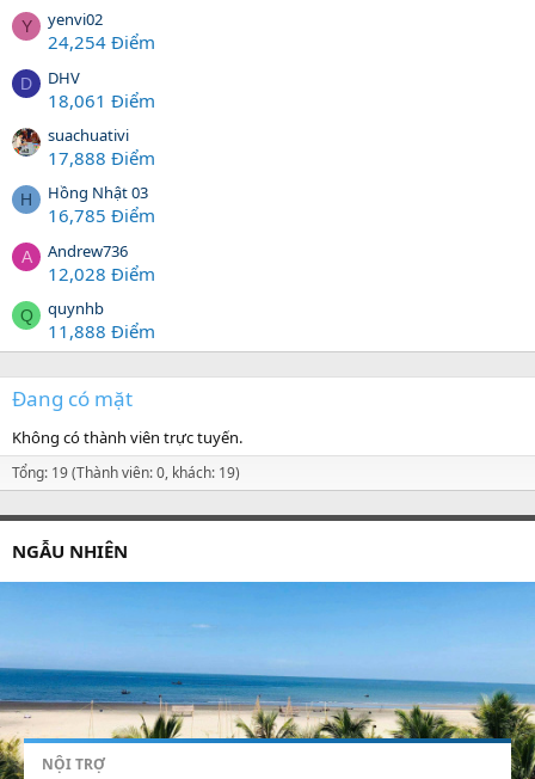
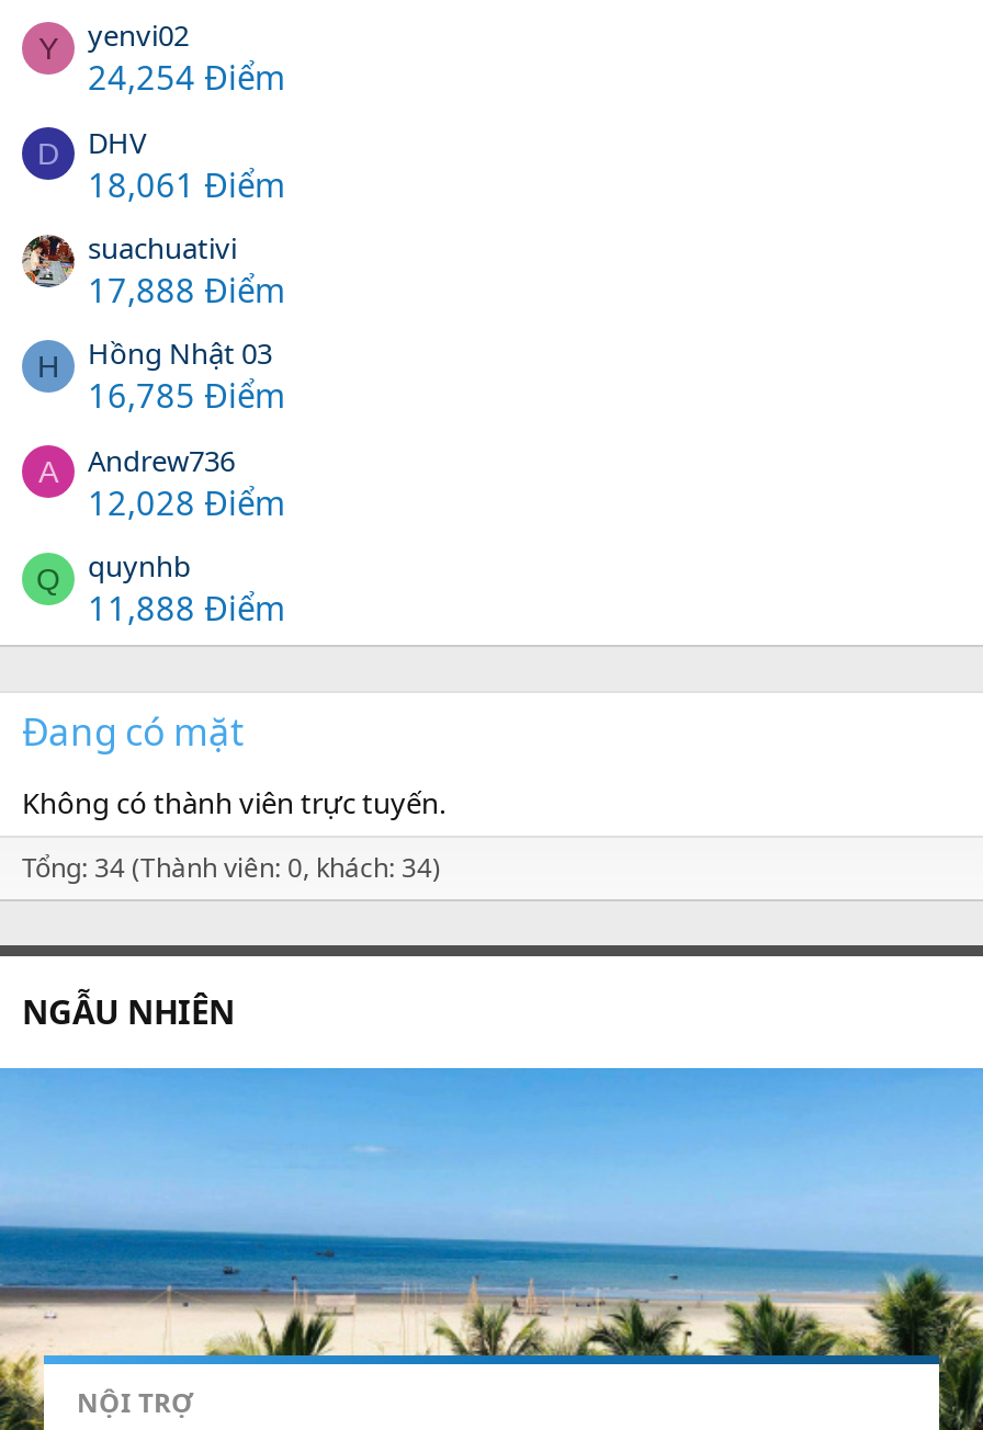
[12,462,240,483] Tổng: 19 (Thành viên: 0, khách: 19) -> [22,849,441,886] Tổng: 34 (Thành viên: 0, khách: 34)

